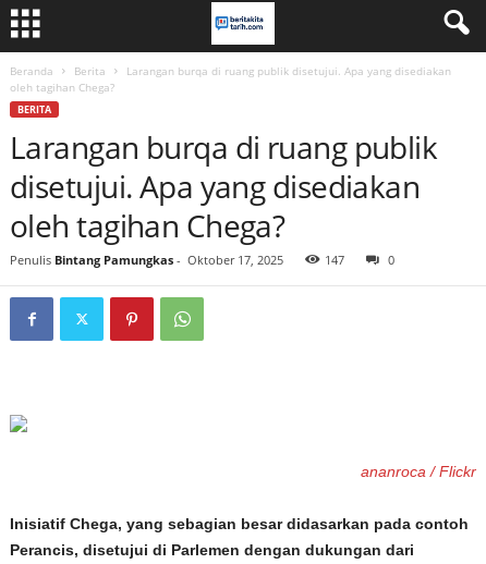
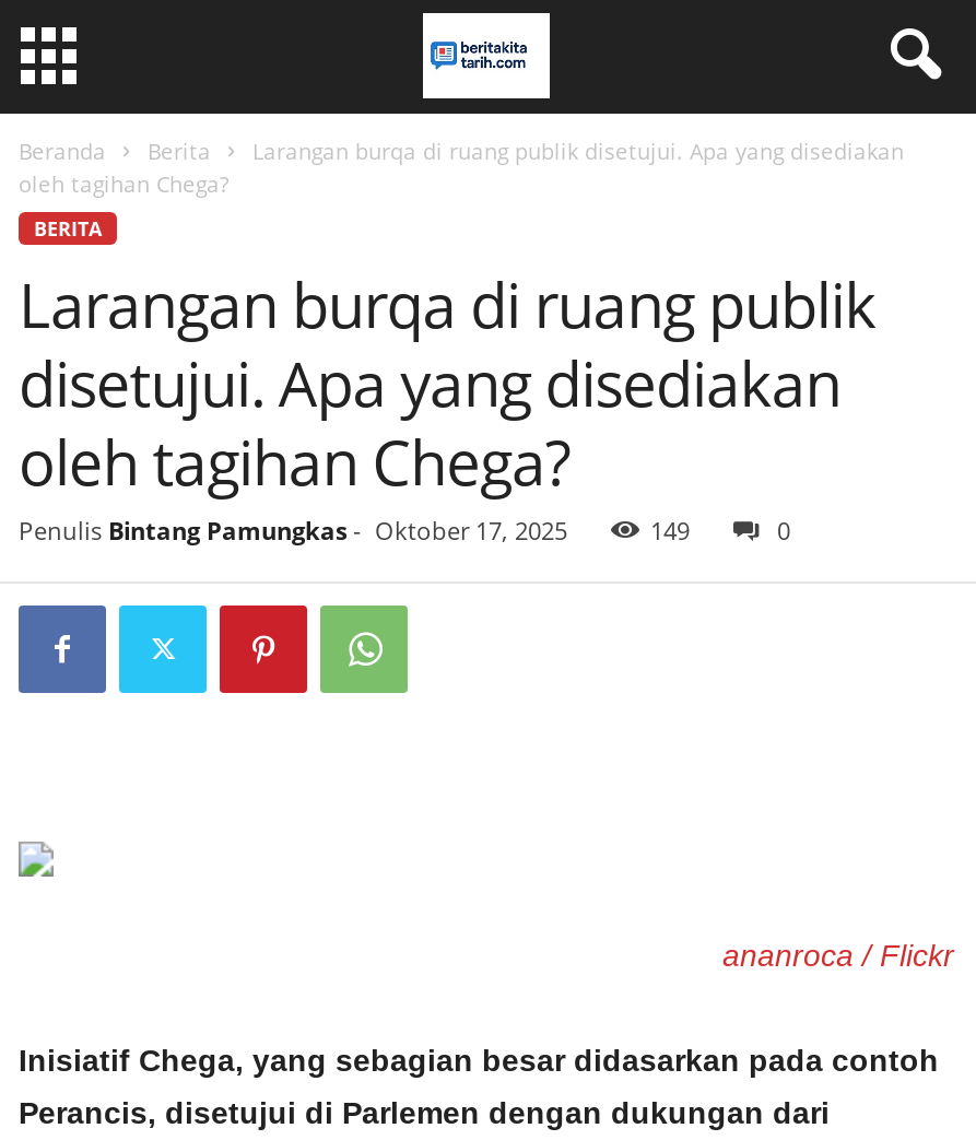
[325,252,344,268] 147 -> [650,514,690,547] 149

